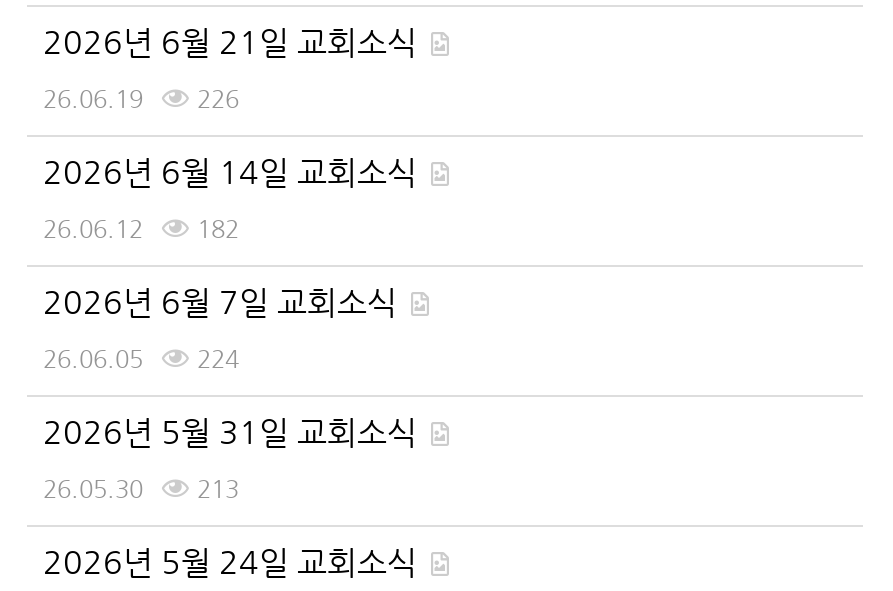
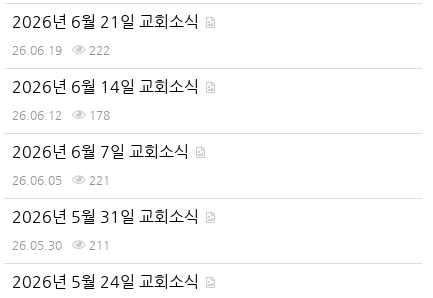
[43,83,239,113] 26.06.19 226 -> [12,42,110,57] 26.06.19 222
[43,213,239,243] 26.06.12 182 -> [12,107,110,122] 26.06.12 178
[43,343,239,373] 26.06.05 224 -> [12,172,110,187] 26.06.05 221
[43,473,239,503] 26.05.30 213 -> [12,237,110,252] 26.05.30 211

